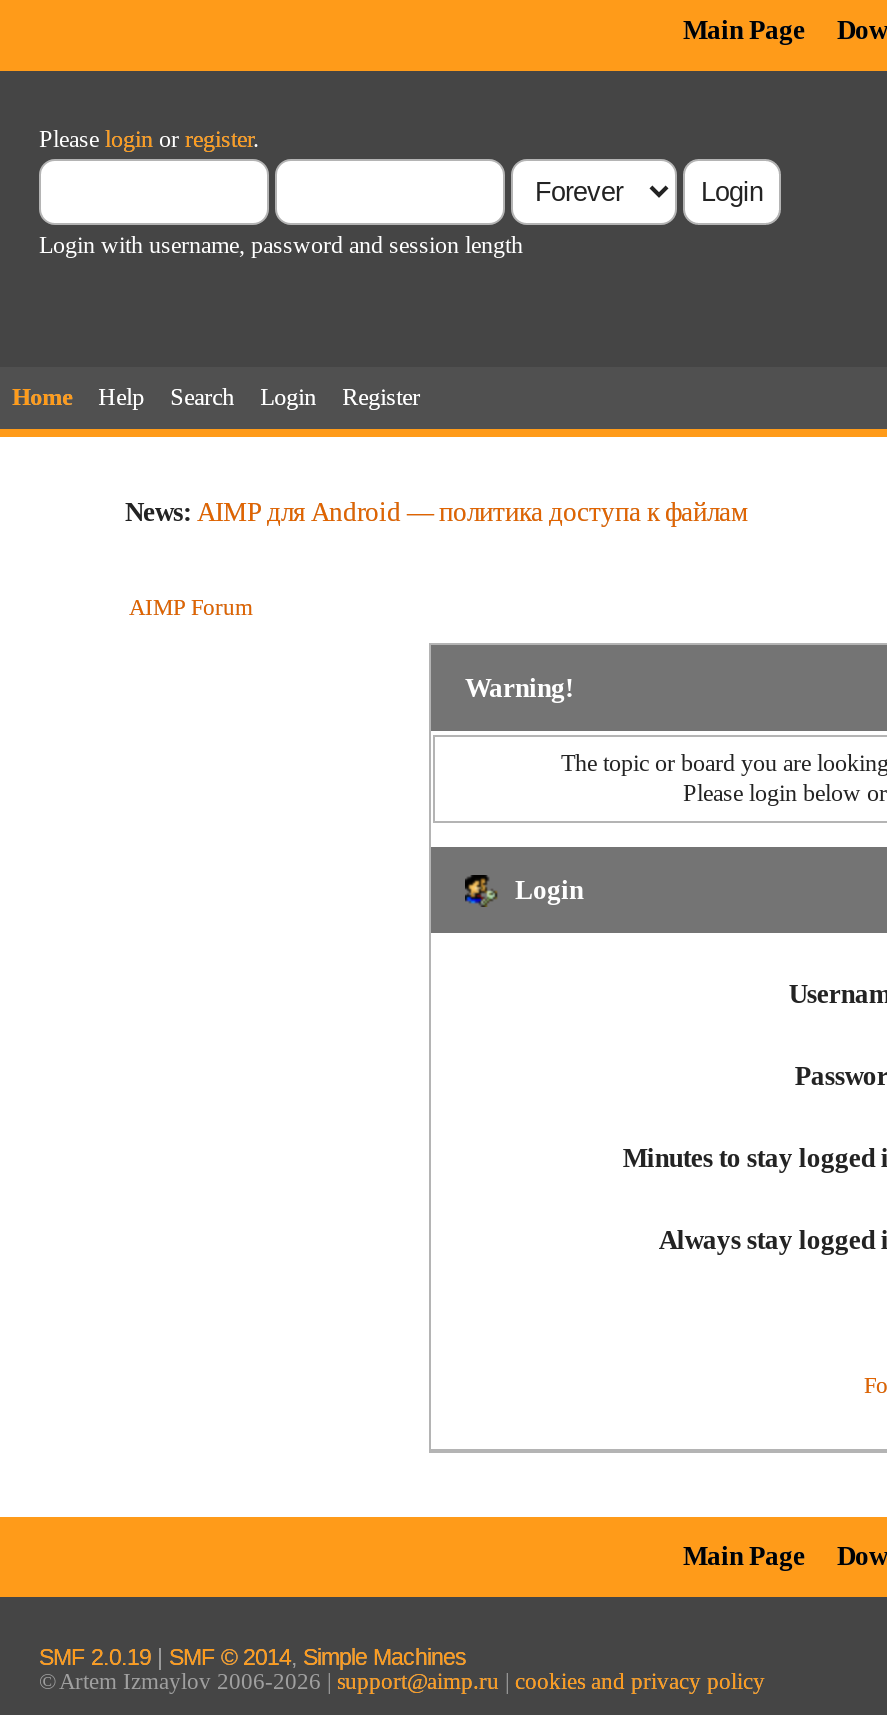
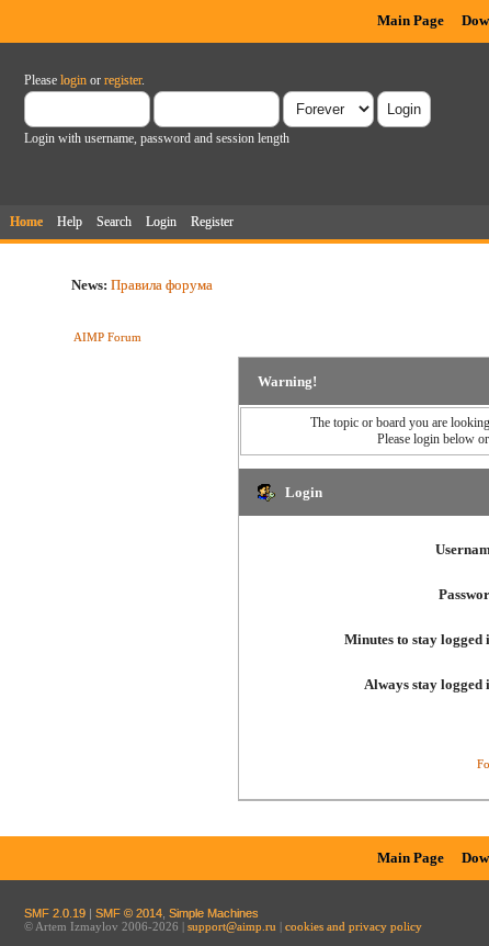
[125,497,747,527] News: AIMP для Android — политика доступа к файлам -> [71,277,213,293] News: Правила форума

